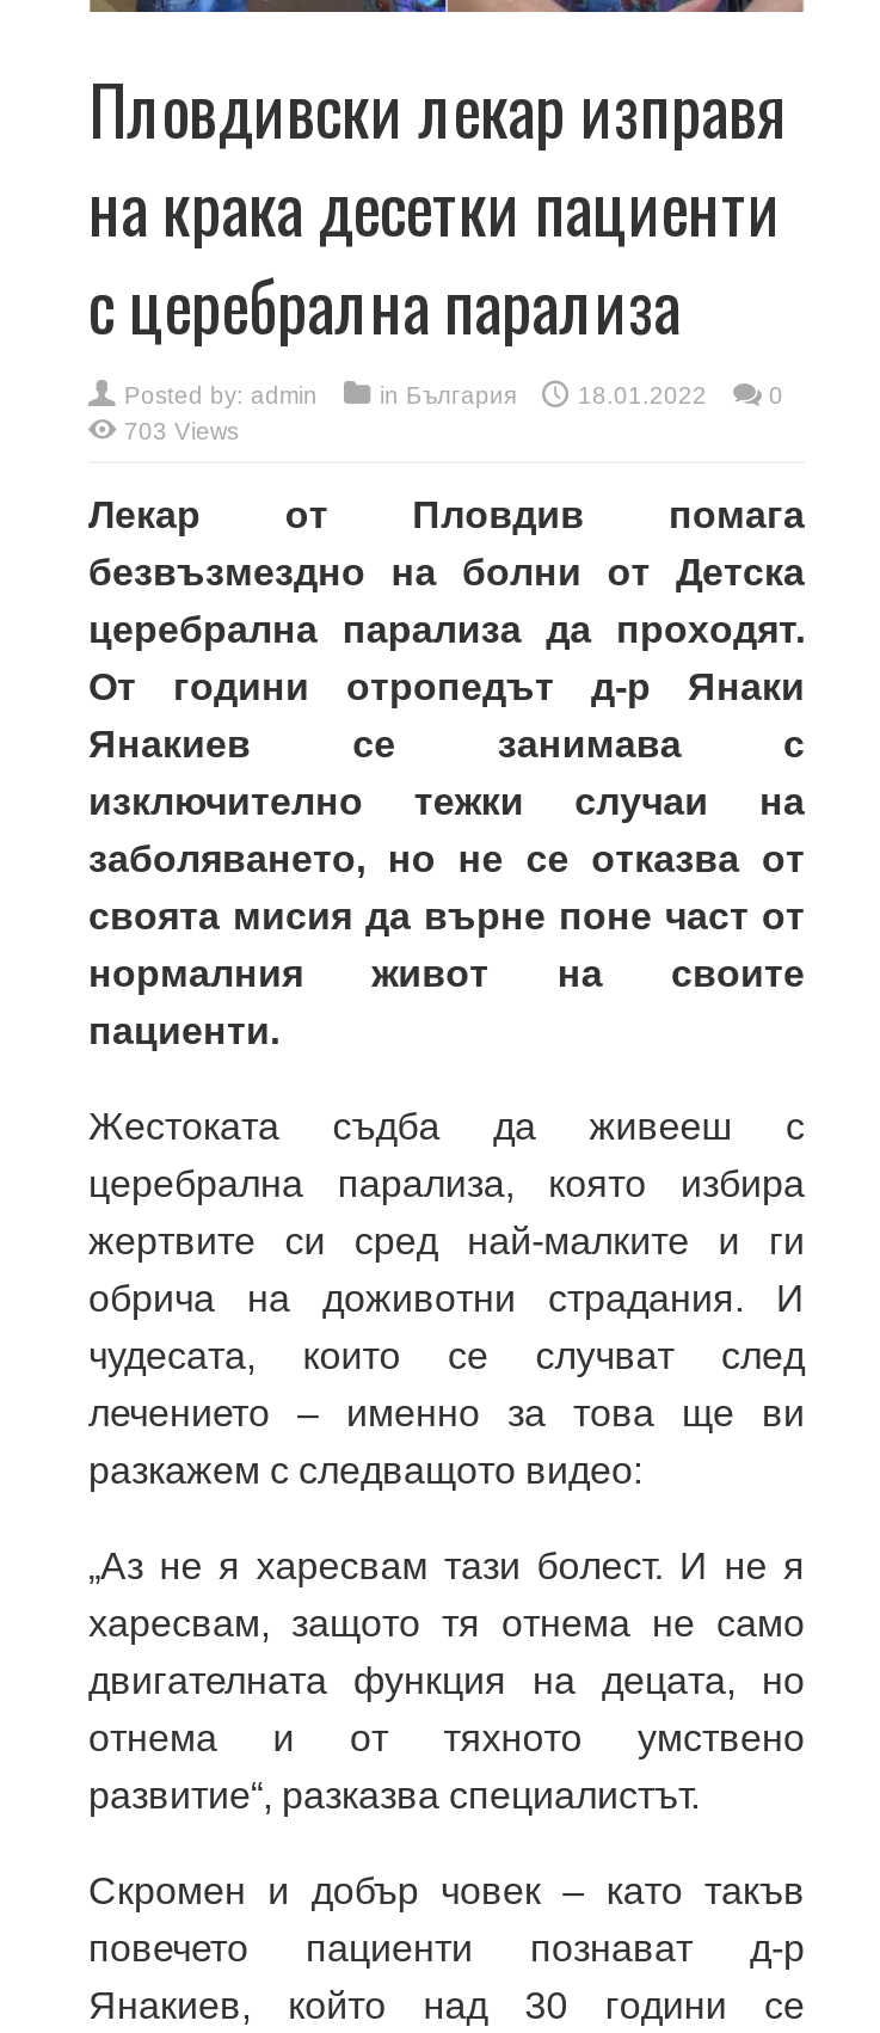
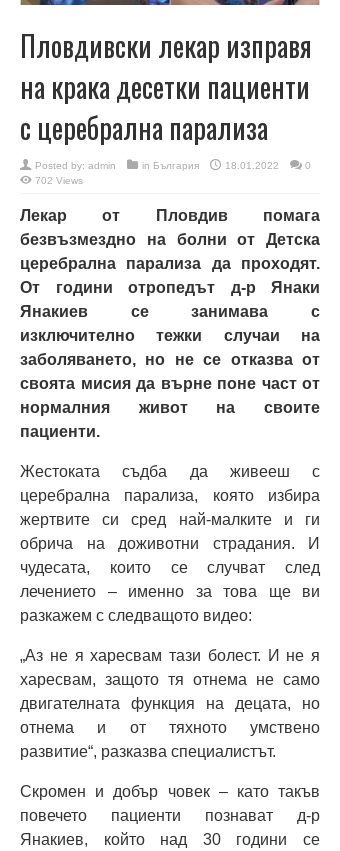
[124,417,239,444] 703 Views -> [35,175,83,186] 702 Views

